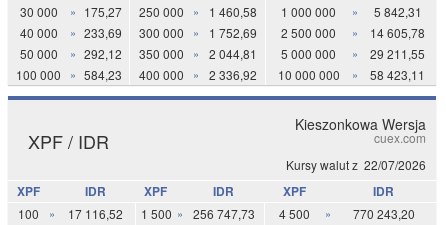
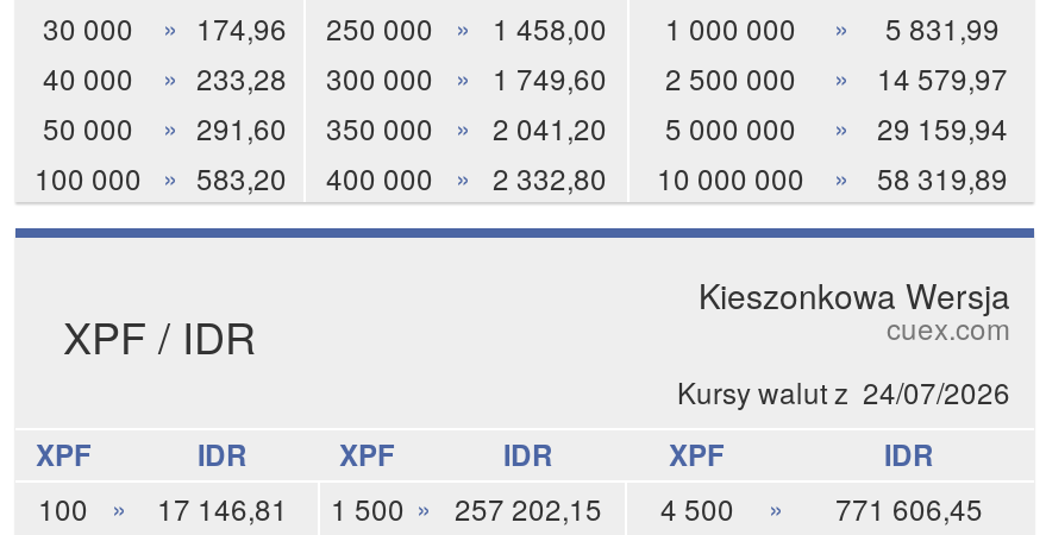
[70,3,122,20] » 175,27 -> [163,7,287,48] » 174,96
[138,3,256,20] 250 000 » 1 460,58 -> [326,7,607,48] 250 000 » 1 458,00
[373,3,421,20] 5 842,31 -> [885,7,1000,48] 5 831,99
[70,24,122,41] » 233,69 -> [163,57,287,97] » 233,28
[138,24,256,41] 300 000 » 1 752,69 -> [326,57,607,97] 300 000 » 1 749,60
[370,24,425,41] 14 605,78 -> [877,57,1008,97] 14 579,97
[70,45,122,62] » 292,12 -> [163,107,287,147] » 291,60
[138,45,256,62] 350 000 » 2 044,81 -> [326,107,607,147] 350 000 » 2 041,20
[370,45,425,62] 29 211,55 -> [877,107,1008,147] 29 159,94
[16,66,122,83] 100 000 » 584,23 -> [35,157,287,197] 100 000 » 583,20
[138,66,256,83] 400 000 » 2 336,92 -> [326,157,607,197] 400 000 » 2 332,80
[370,66,425,83] 58 423,11 -> [877,157,1008,197] 58 319,89
[286,156,426,173] Kursy walut z 22/07/2026 -> [677,371,1010,411] Kursy walut z 24/07/2026
[67,205,122,222] 17 116,52 -> [157,487,288,528] 17 146,81
[140,205,254,222] 1 500 » 256 747,73 -> [331,487,602,528] 1 500 » 257 202,15
[352,205,414,222] 770 243,20 -> [835,487,983,528] 771 606,45

